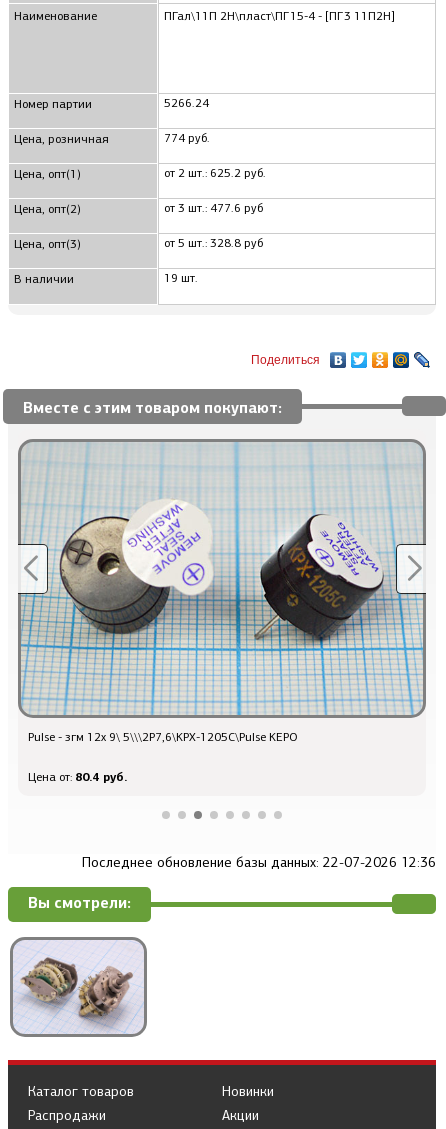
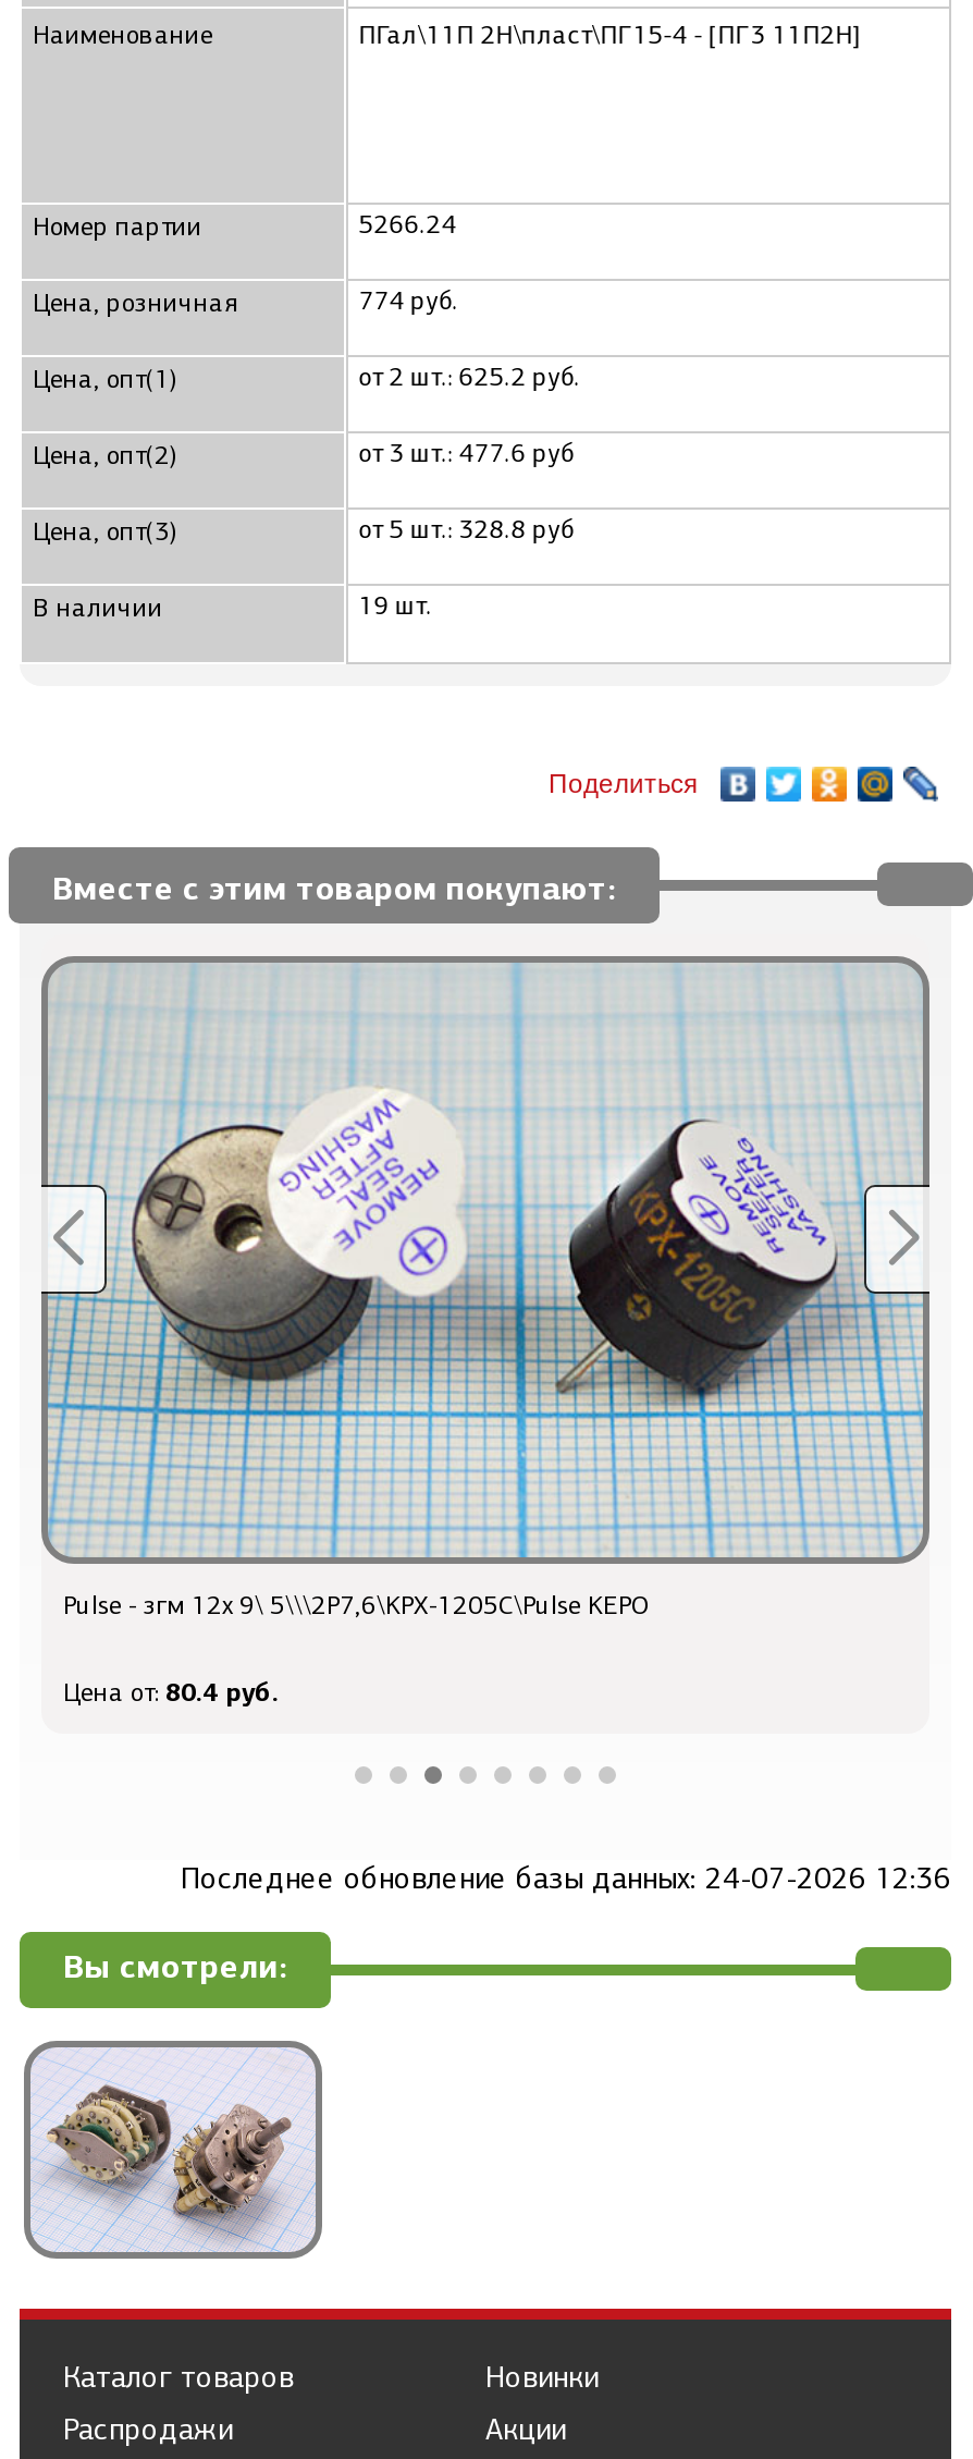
[82,854,436,871] Последнее обновление базы данных: 22-07-2026 12:36 -> [181,1860,951,1897] Последнее обновление базы данных: 24-07-2026 12:36

